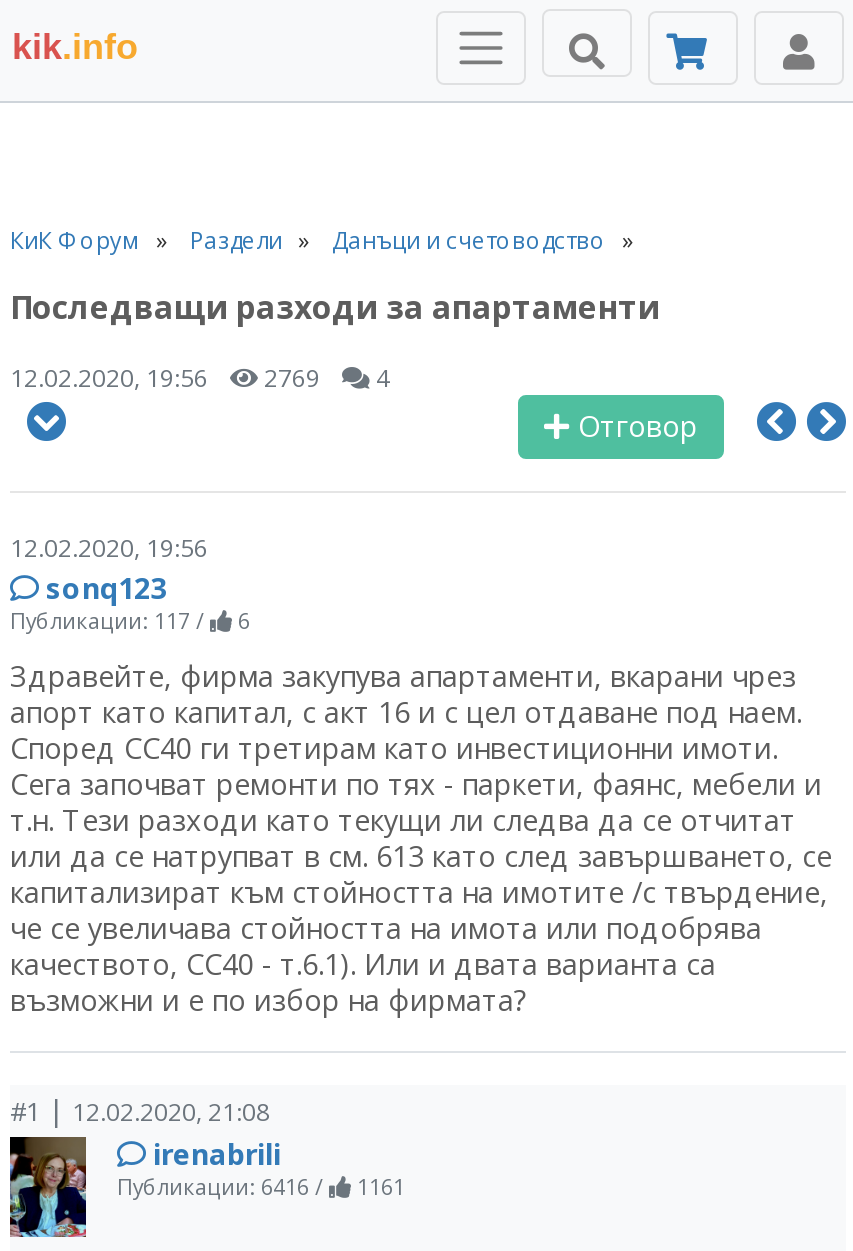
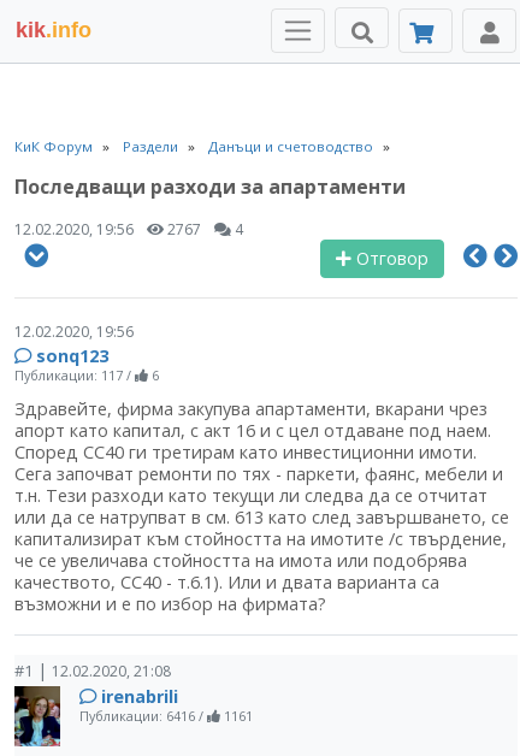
[10,361,390,395] 12.02.2020, 19:56 2769 4 -> [14,219,243,240] 12.02.2020, 19:56 2767 4

